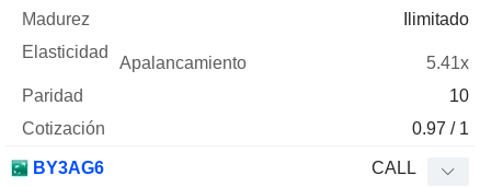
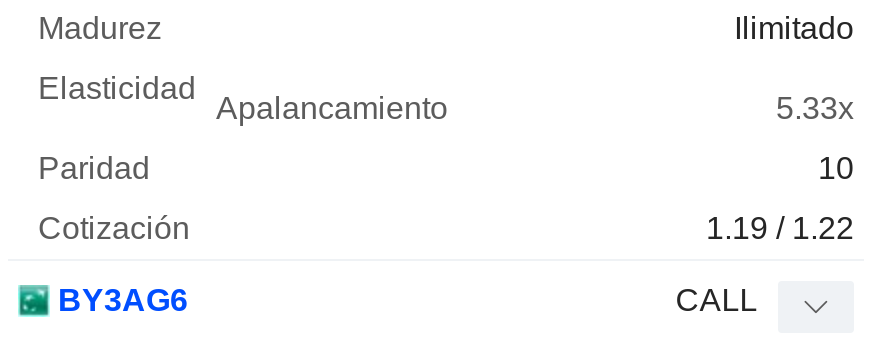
[426,54,469,72] 5.41x -> [776,91,854,125] 5.33x
[412,119,469,138] 0.97 / 1 -> [706,211,854,245] 1.19 / 1.22

